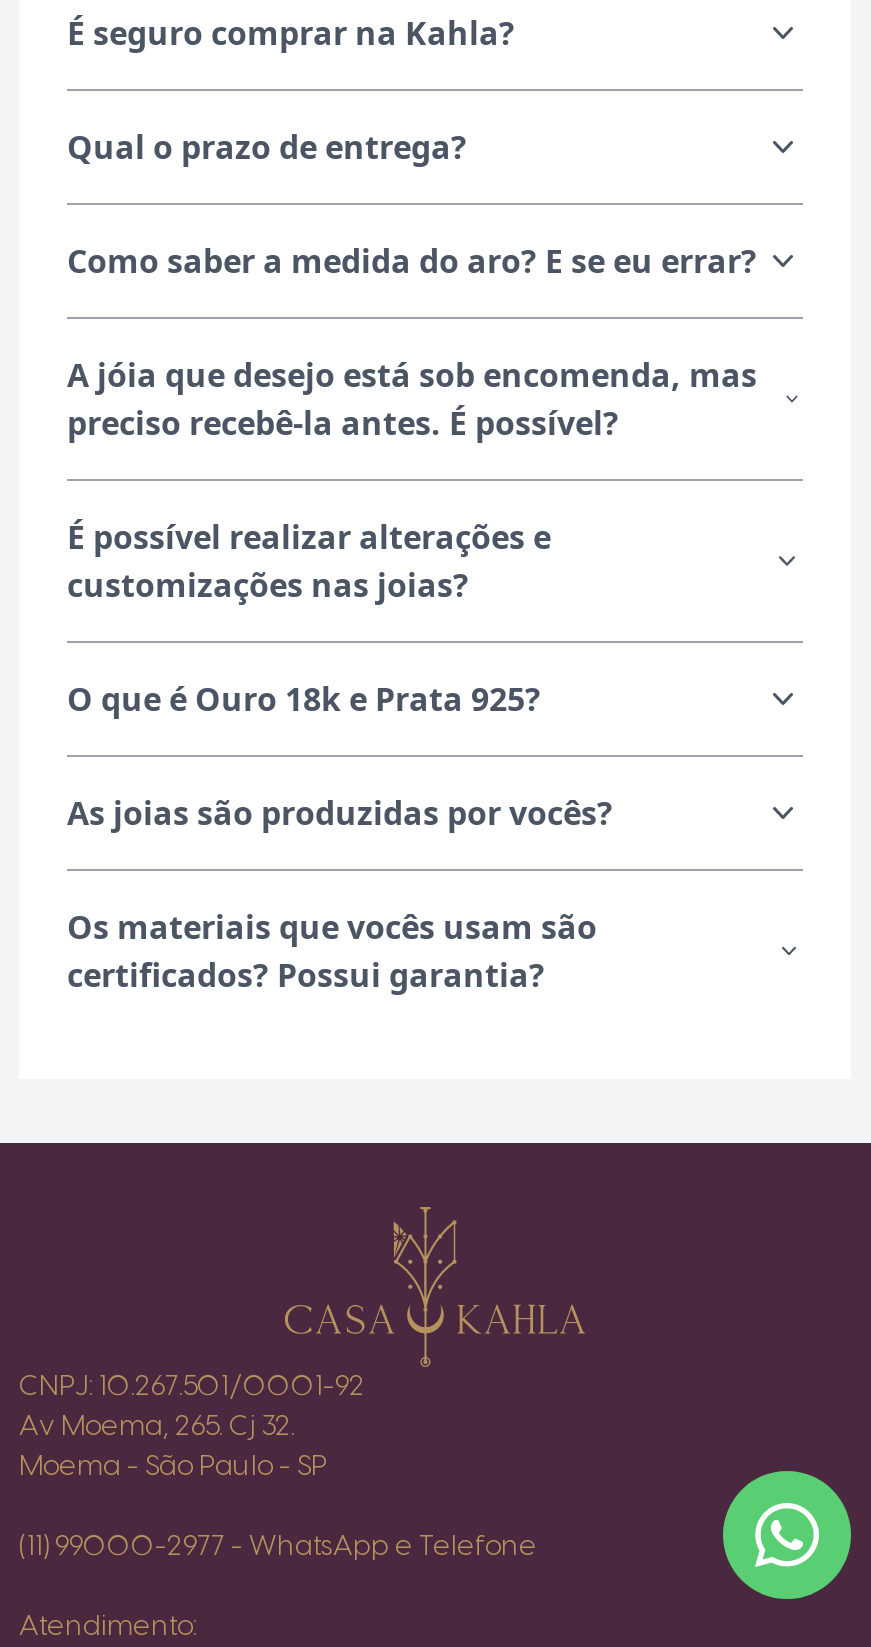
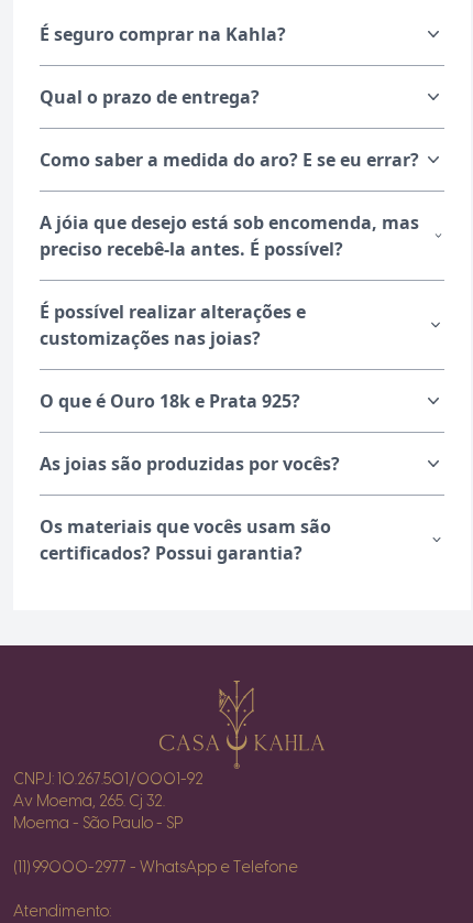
[721,1469,853,1601] [image] -> none

